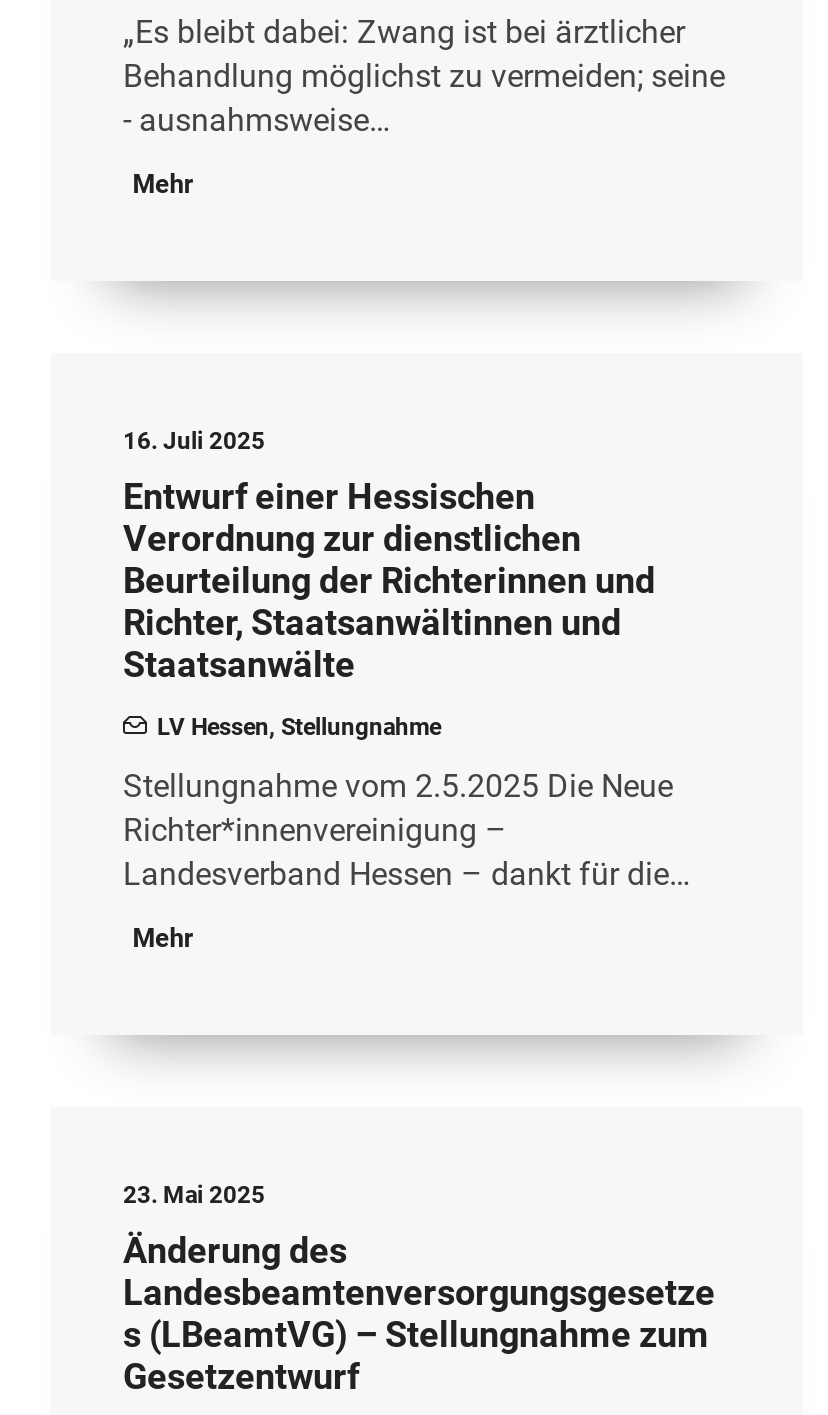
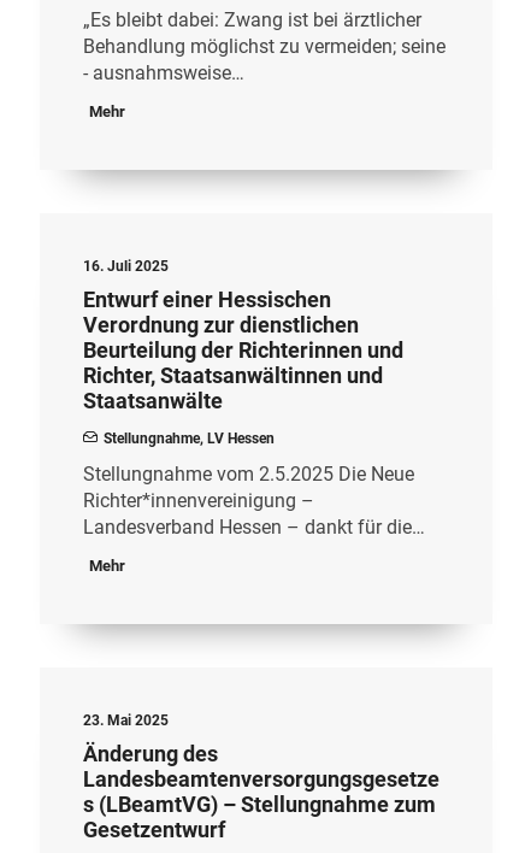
[157,713,441,741] LV Hessen, Stellungnahme -> [104,430,275,447] Stellungnahme, LV Hessen

